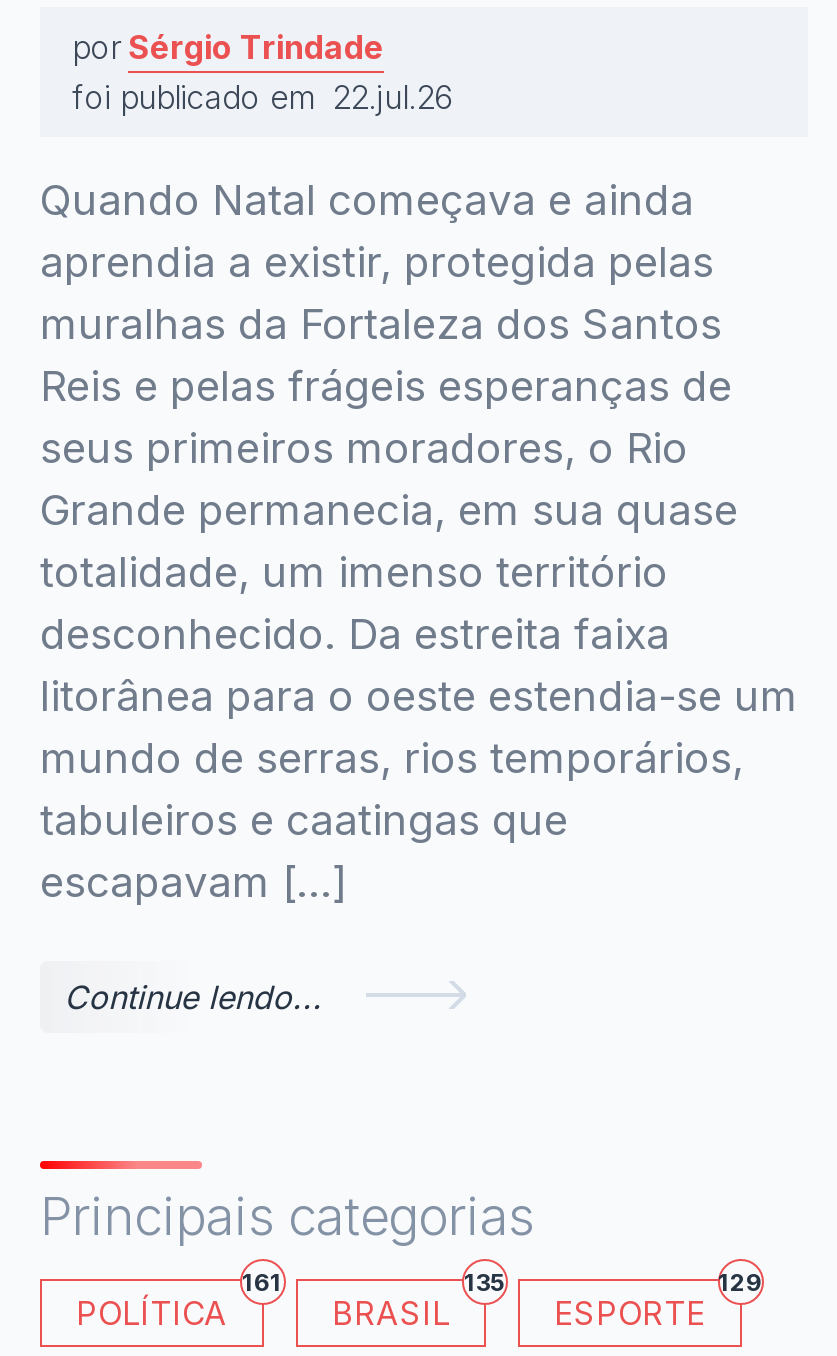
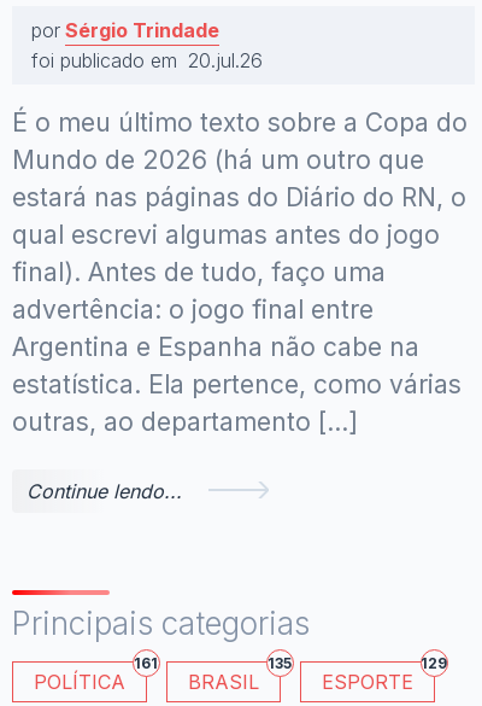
[72,77,454,117] foi publicado em 22.jul.26 -> [31,48,263,72] foi publicado em 20.jul.26
[40,175,798,907] Quando Natal começava e ainda | aprendia a existir, protegida pelas | muralhas da Fortaleza dos Santos | Reis e pelas frágeis esperanças de | seus primeiros moradores, o Rio | Grande permanecia, em sua quase | totalidade, um imenso território | desconhecido. Da estreita faixa | litorânea para o oeste estendia-se um | mundo de serras, rios temporários, | tabuleiros e caatingas que | escapavam […] -> [12,107,468,437] É o meu último texto sobre a Copa do | Mundo de 2026 (há um outro que | estará nas páginas do Diário do RN, o | qual escrevi algumas antes do jogo | final). Antes de tudo, faço uma | advertência: o jogo final entre | Argentina e Espanha não cabe na | estatística. Ela pertence, como várias | outras, ao departamento […]

